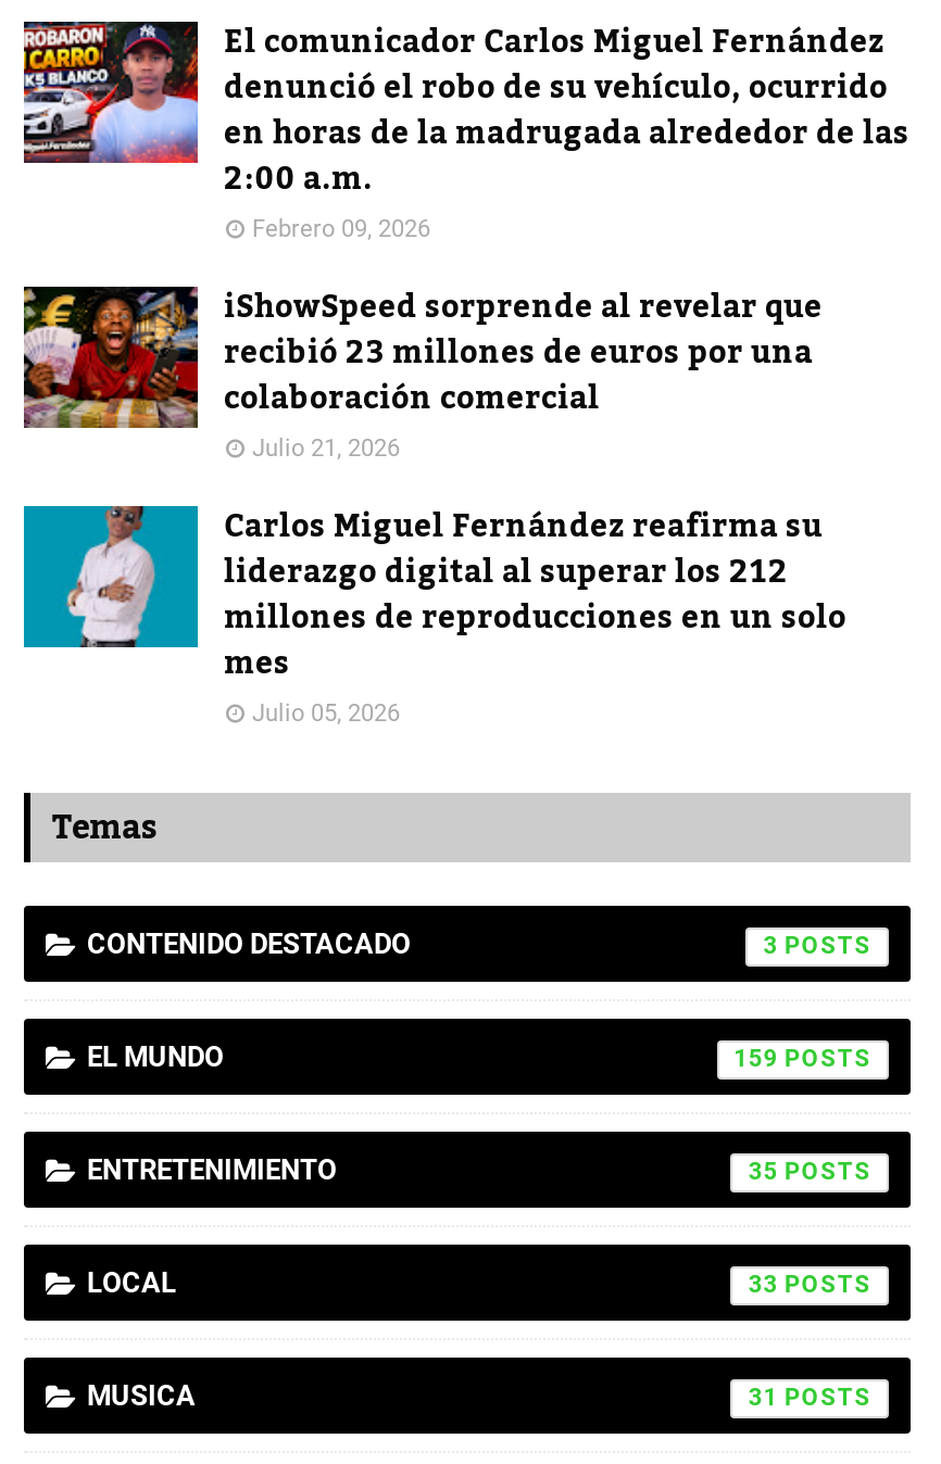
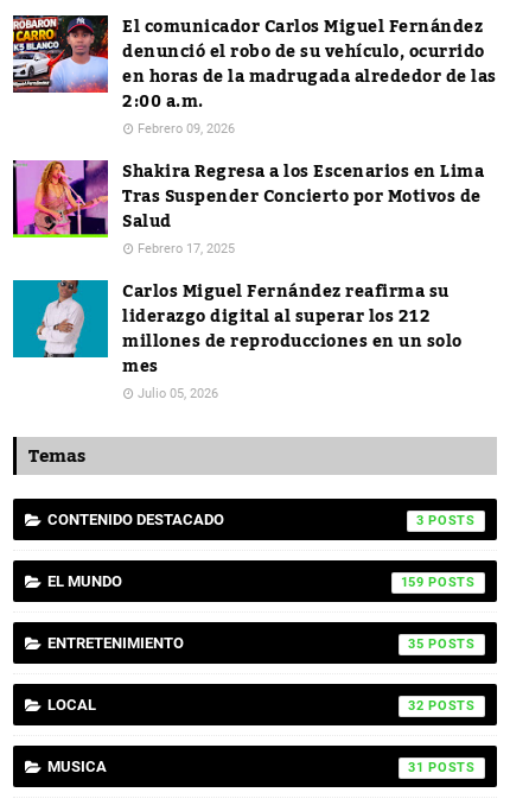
[22,277,823,462] [image] | iShowSpeed sorprende al revelar que | recibió 23 millones de euros por una | colaboración comercial | Julio 21, 2026 -> [12,155,484,256] [image] | Shakira Regresa a los Escenarios en Lima | Tras Suspender Concierto por Motivos de | Salud | Febrero 17, 2025
[748,1270,778,1298] 33 -> [408,698,425,713] 32

